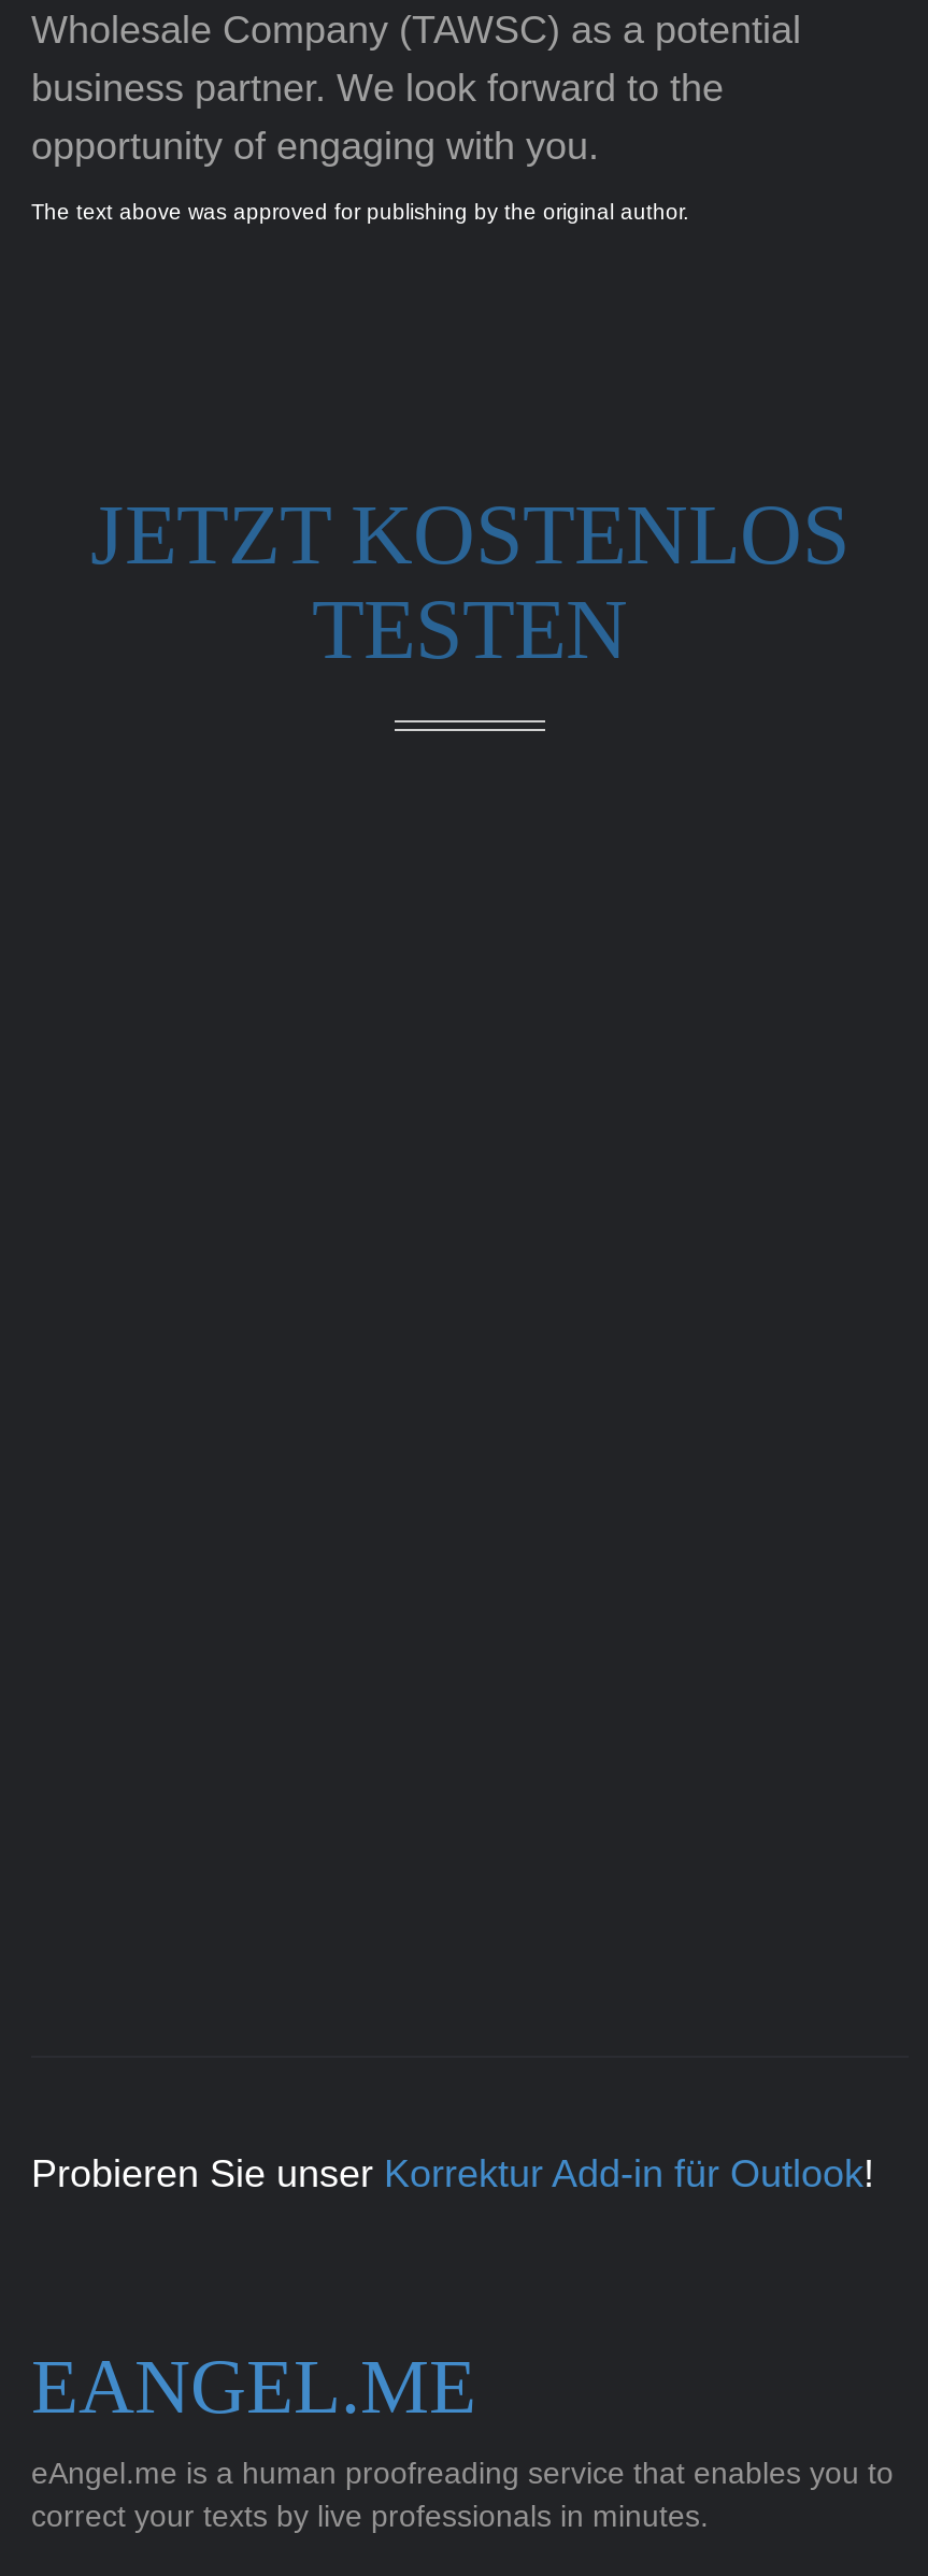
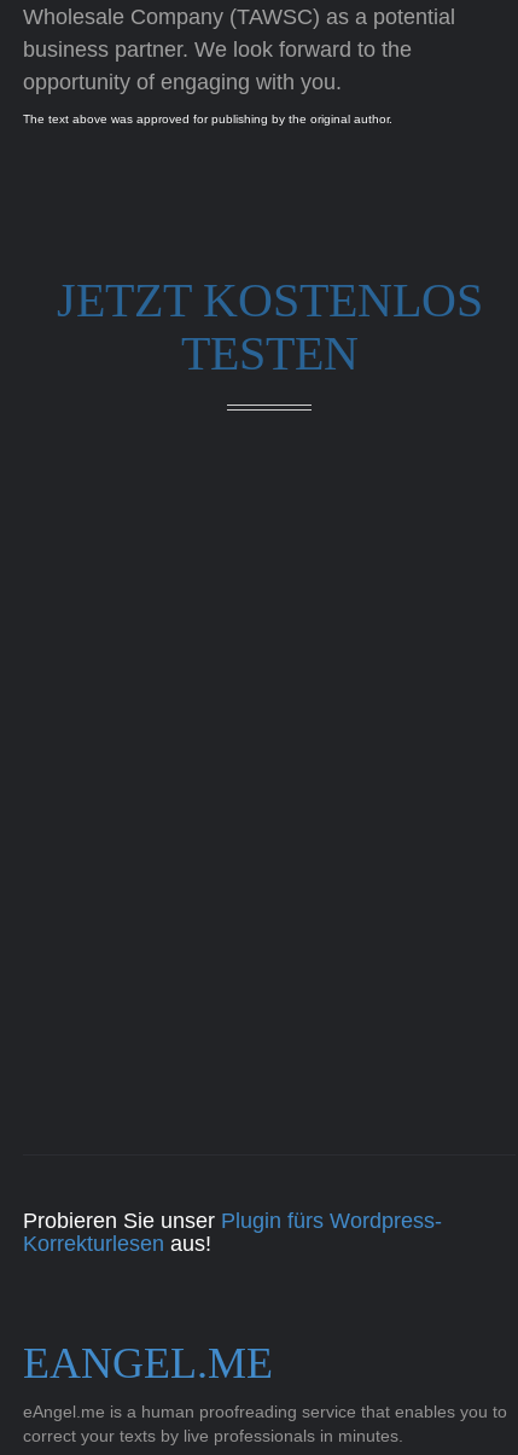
[31,2152,874,2195] Probieren Sie unser Korrektur Add-in für Outlook! -> [23,1209,442,1256] Probieren Sie unser Plugin fürs Wordpress- | Korrekturlesen aus!

